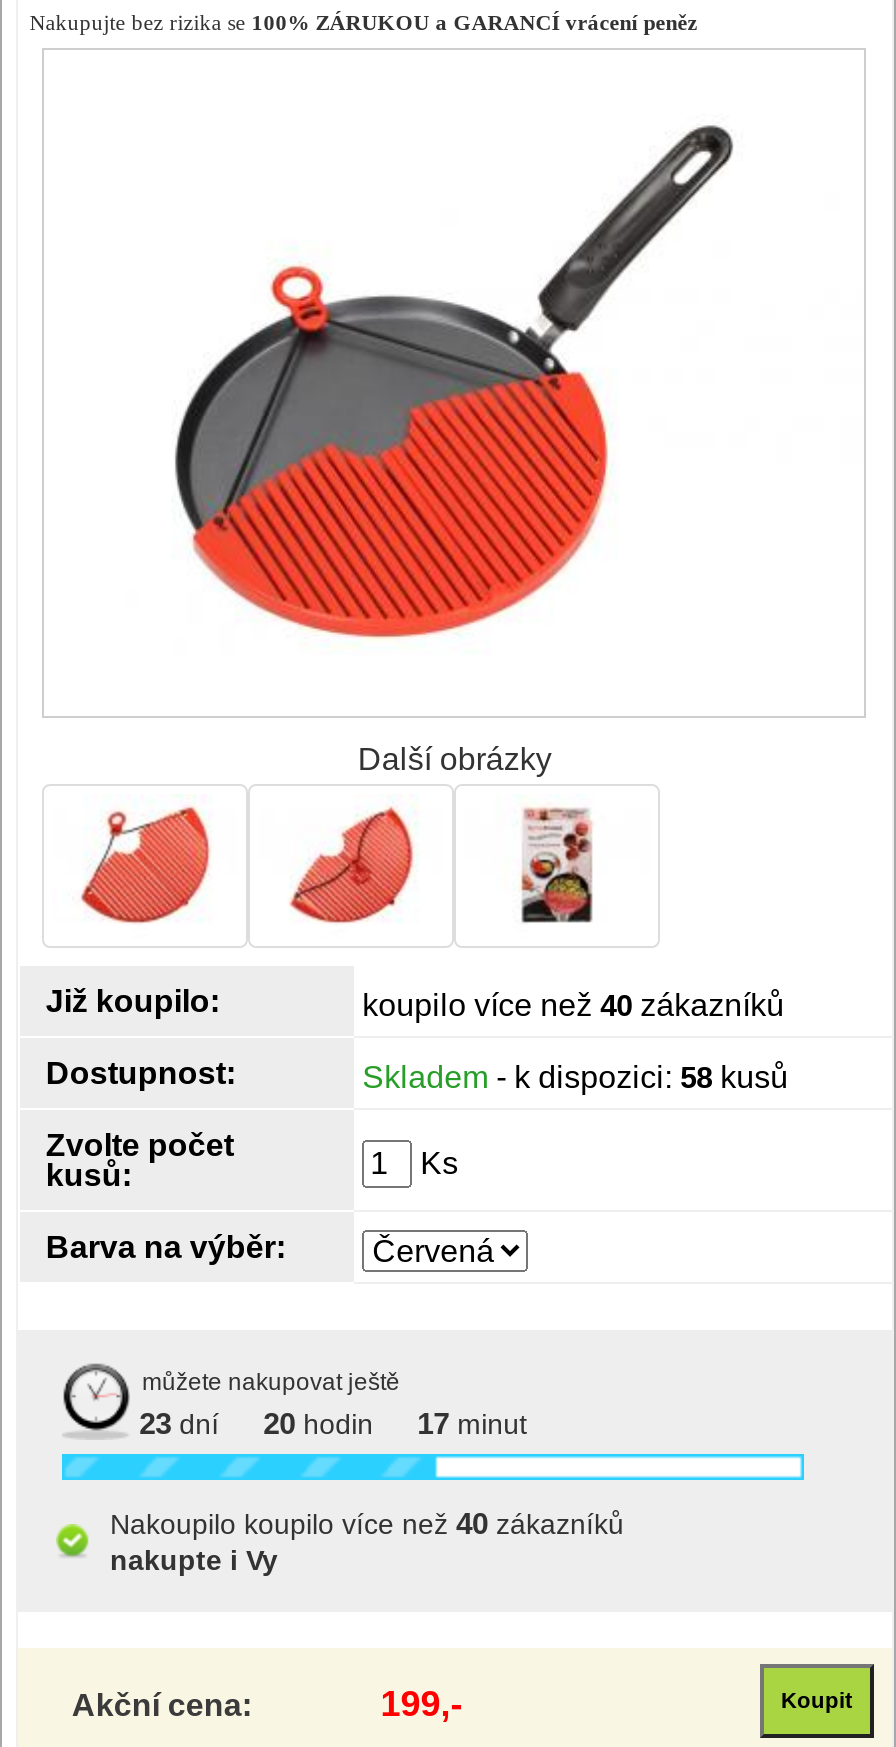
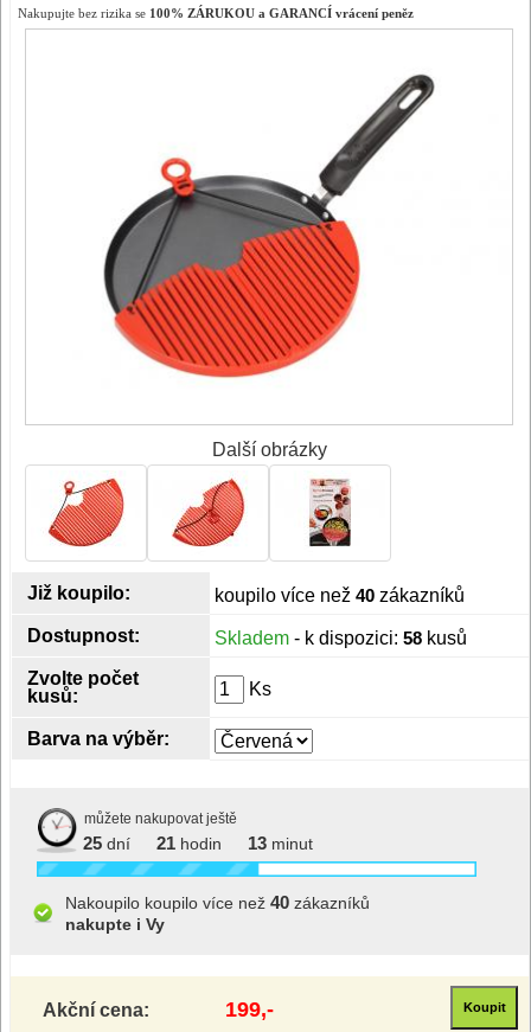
[139,1406,219,1440] 23 dní -> [82,833,130,853] 25 dní
[263,1406,373,1440] 20 hodin -> [156,833,221,853] 21 hodin
[417,1406,527,1440] 17 minut -> [247,833,312,853] 13 minut

